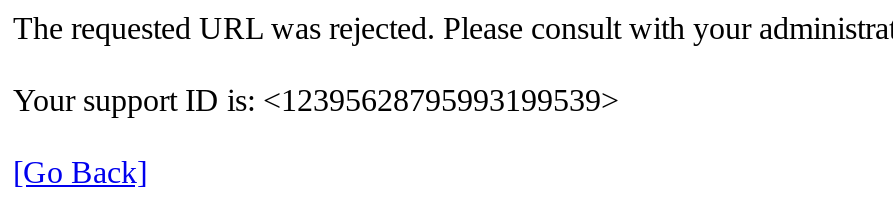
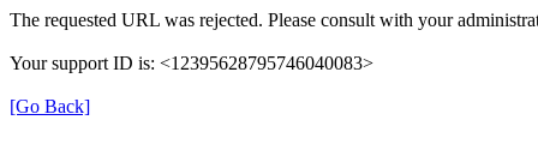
[13,83,619,117] Your support ID is: <12395628795993199539> -> [10,53,373,73] Your support ID is: <12395628795746040083>

